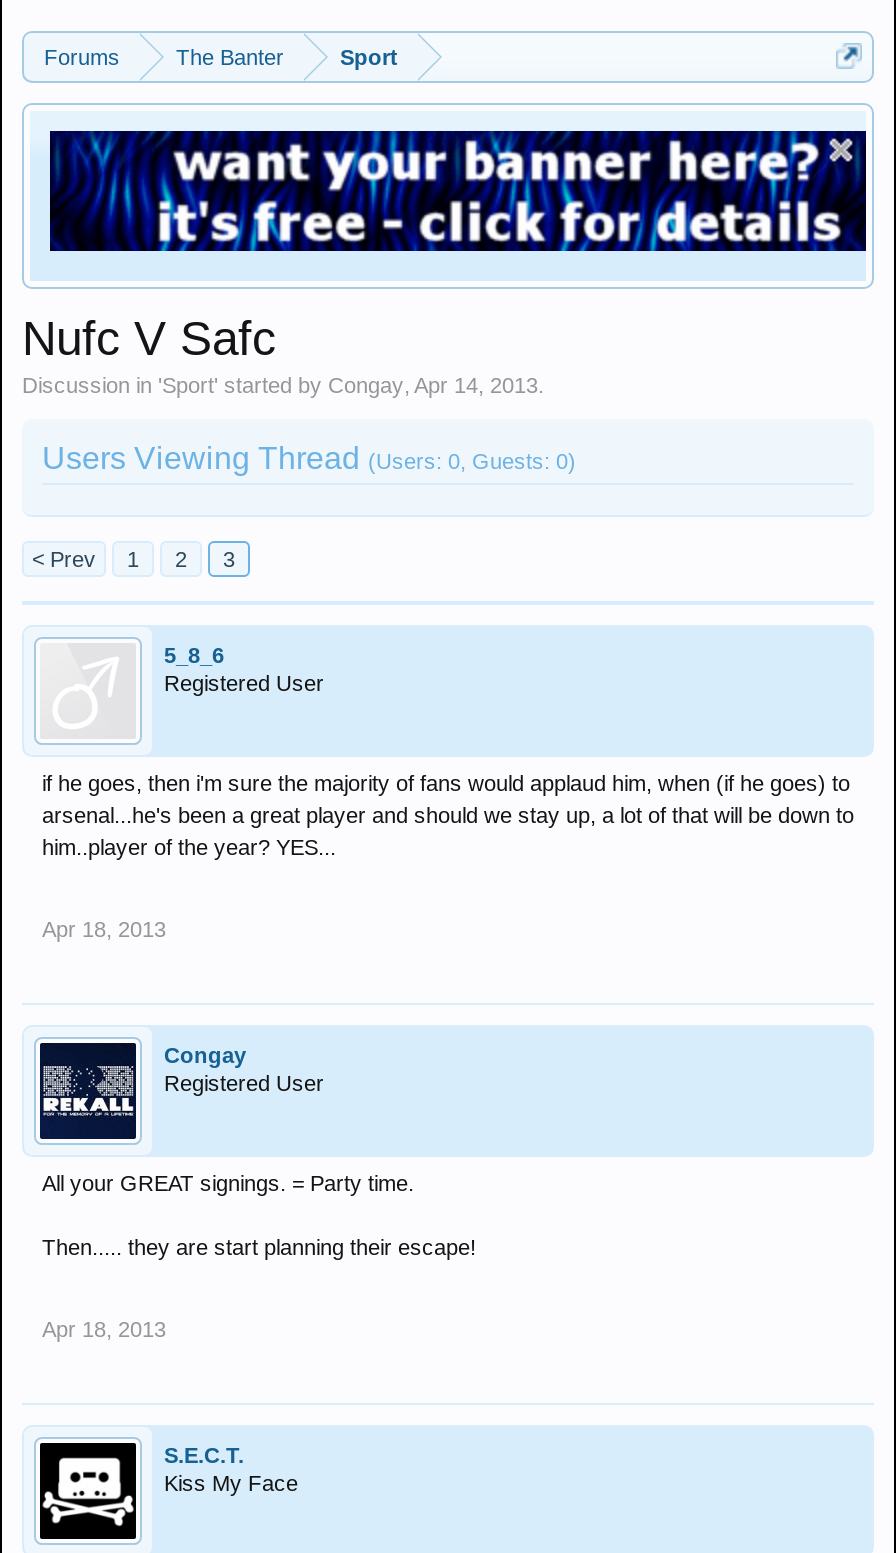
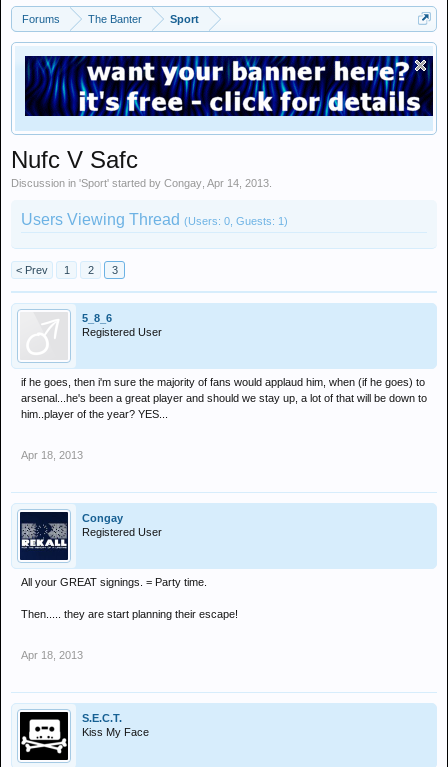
[42,441,576,475] Users Viewing Thread (Users: 0, Guests: 0) -> [21,211,288,228] Users Viewing Thread (Users: 0, Guests: 1)

